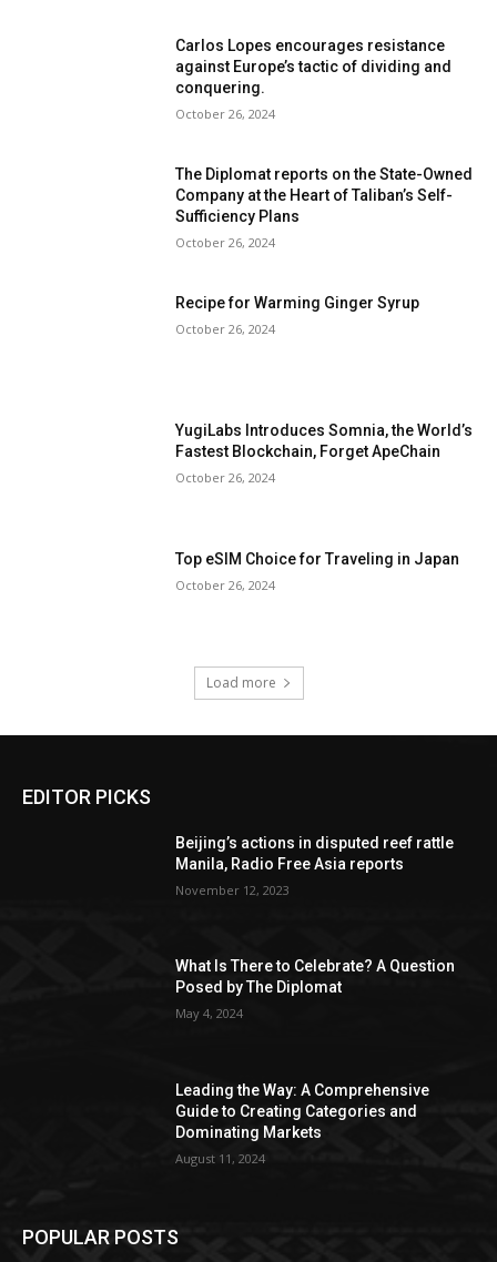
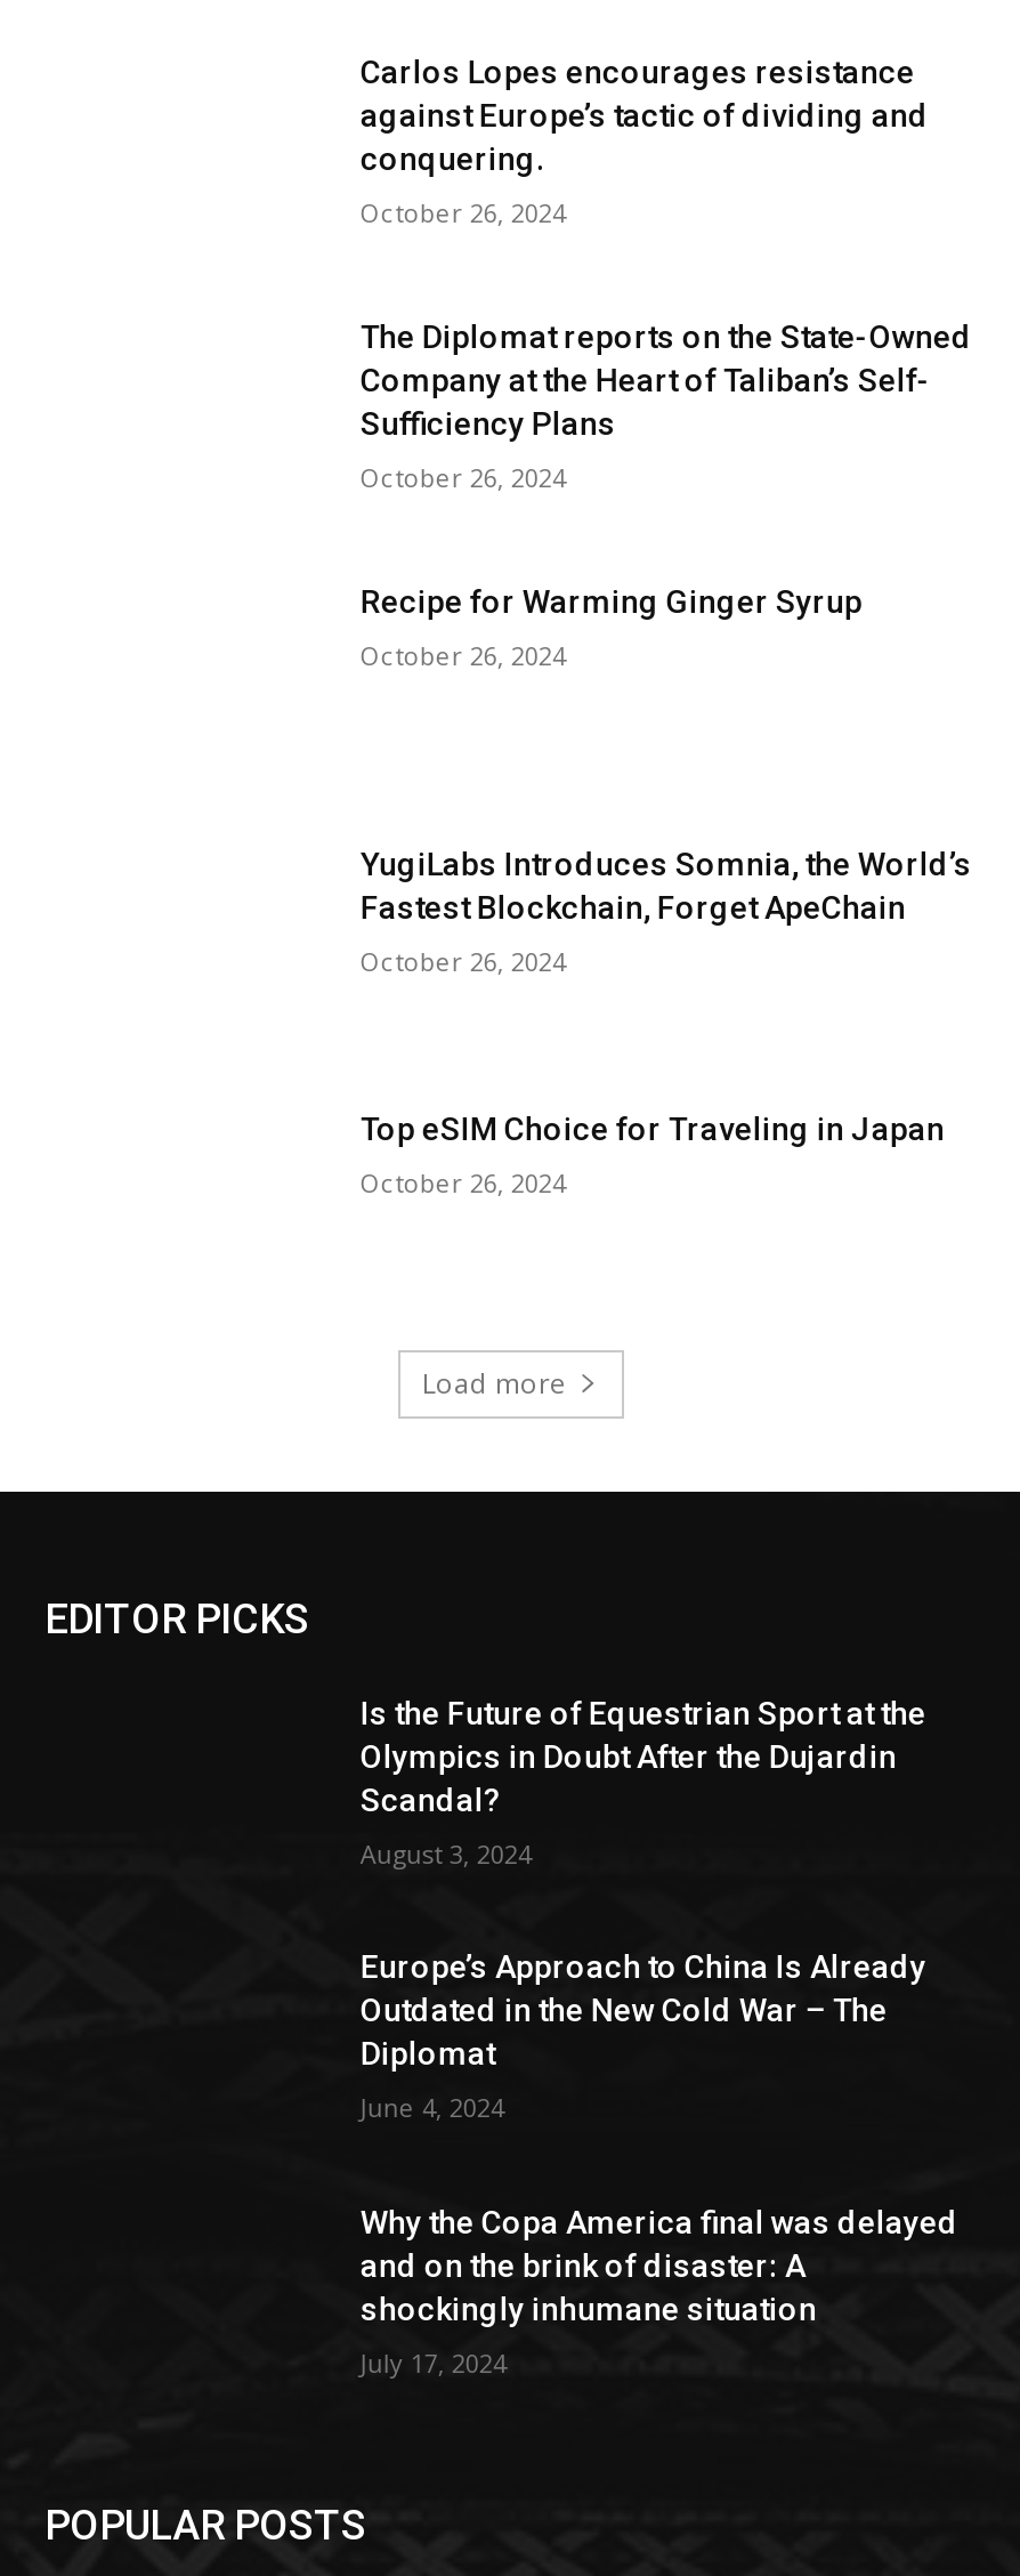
[176,834,454,873] Beijing’s actions in disputed reef rattle | Manila, Radio Free Asia reports -> [360,1694,926,1818] Is the Future of Equestrian Sport at the | Olympics in Doubt After the Dujardin | Scandal?
[176,881,290,898] November 12, 2023 -> [360,1836,531,1870] August 3, 2024
[176,958,455,996] What Is There to Celebrate? A Question | Posed by The Diplomat -> [360,1949,926,2073] Europe’s Approach to China Is Already | Outdated in the New Cold War – The | Diplomat
[176,1005,243,1022] May 4, 2024 -> [360,2091,504,2125] June 4, 2024
[176,1081,430,1141] Leading the Way: A Comprehensive | Guide to Creating Categories and | Dominating Markets -> [360,2204,958,2327] Why the Copa America final was delayed | and on the brink of disaster: A | shockingly inhumane situation
[176,1150,266,1167] August 11, 2024 -> [360,2346,506,2380] July 17, 2024

